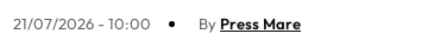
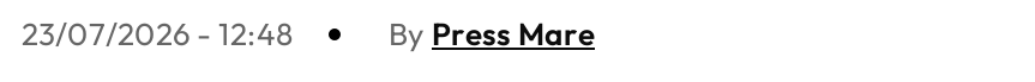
[13,14,151,33] 21/07/2026 - 10:00 -> [22,15,293,53] 23/07/2026 - 12:48

